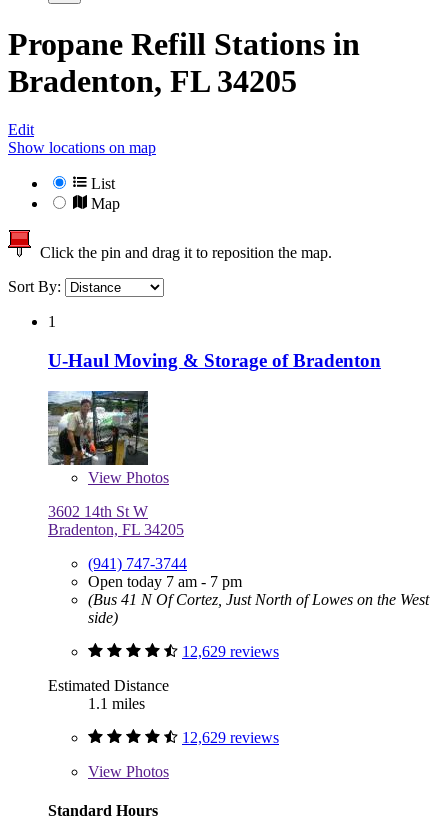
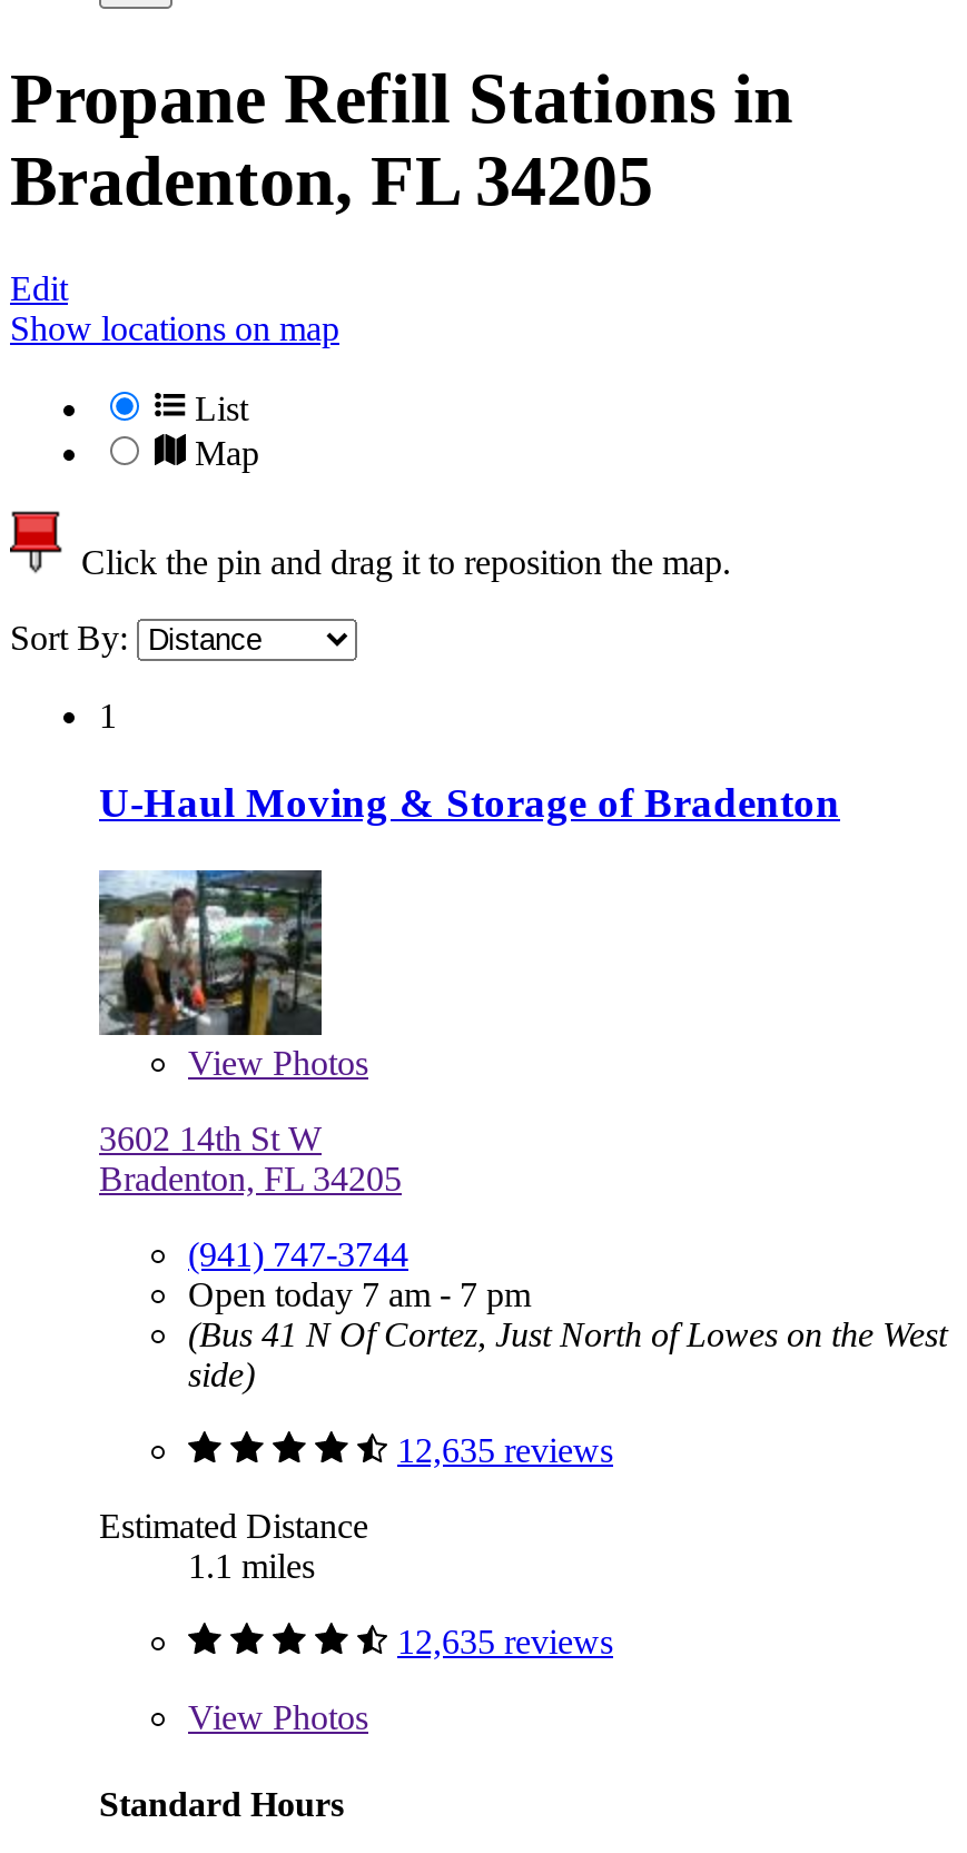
[182,642,279,659] 12,629 reviews -> [397,1430,613,1468] 12,635 reviews
[182,728,279,745] 12,629 reviews -> [397,1622,613,1659] 12,635 reviews

